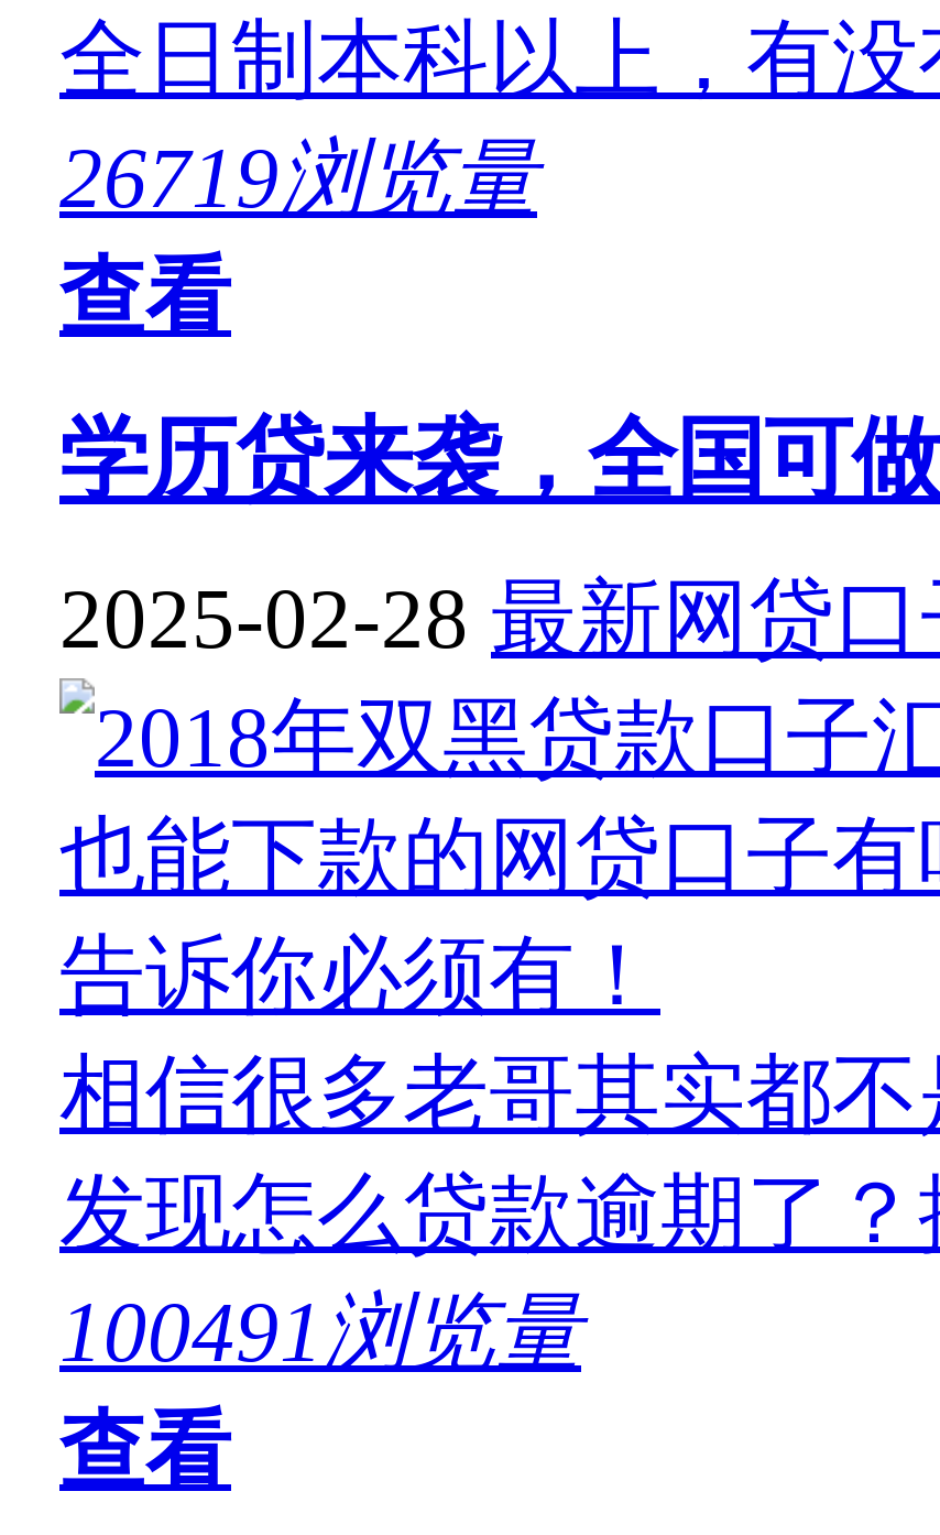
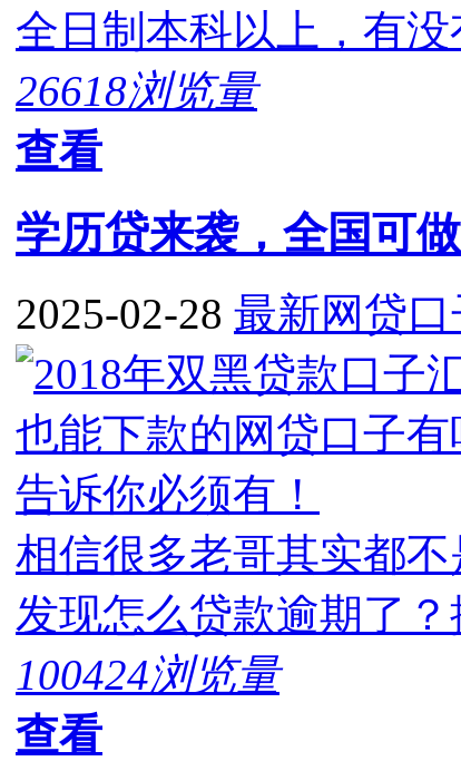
[59,129,537,224] 26719浏览量 -> [16,67,257,115] 26618浏览量
[59,1284,581,1379] 100491浏览量 -> [16,651,279,699] 100424浏览量

